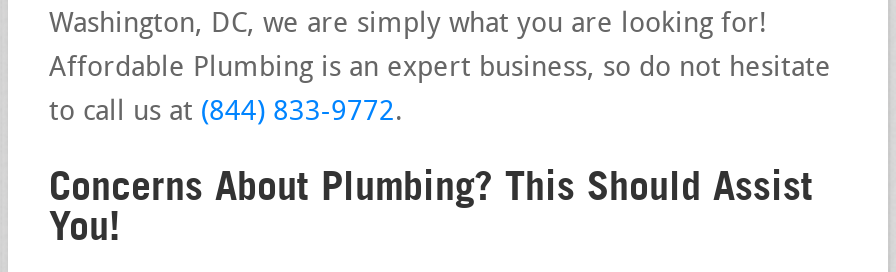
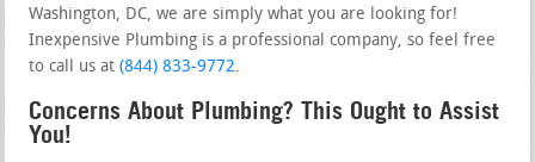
[49,53,831,83] Affordable Plumbing is an expert business, so do not hesitate -> [29,32,496,50] Inexpensive Plumbing is a professional company, so feel free
[49,161,813,209] Concerns About Plumbing? This Should Assist -> [29,96,500,125] Concerns About Plumbing? This Ought to Assist

